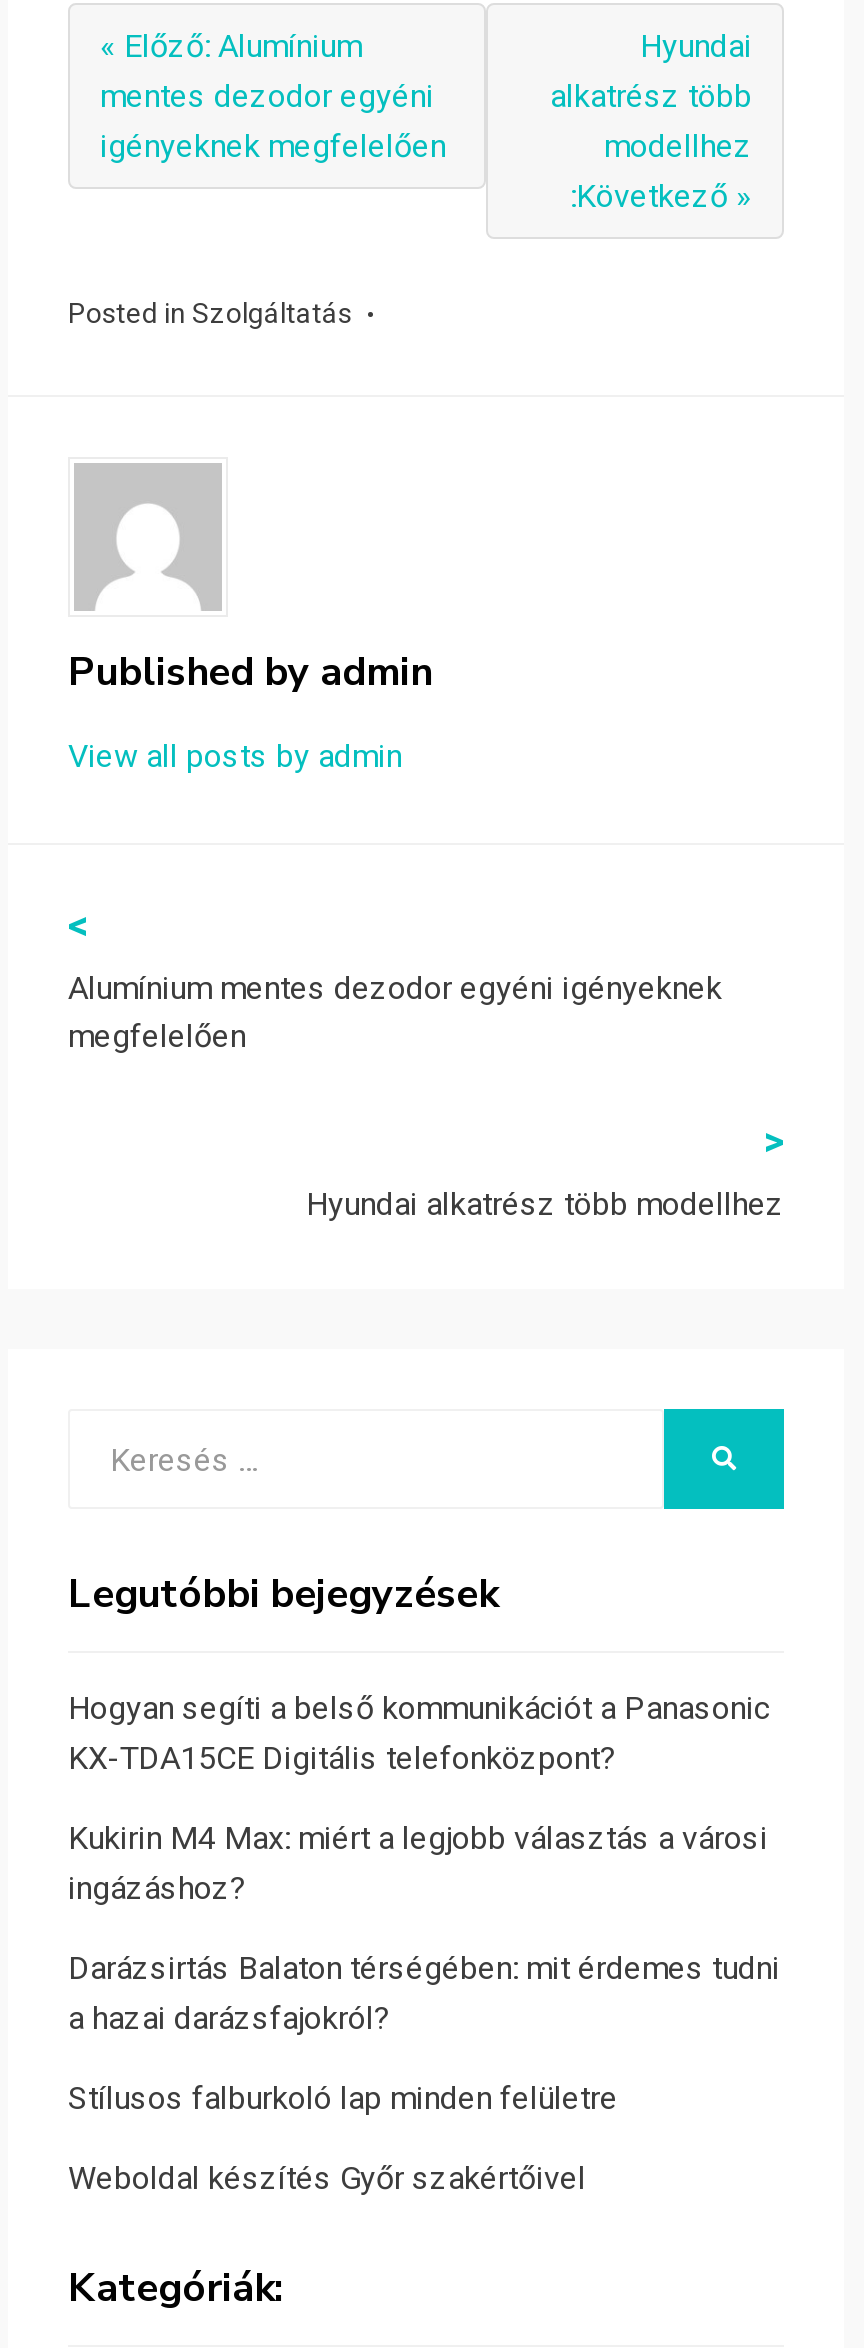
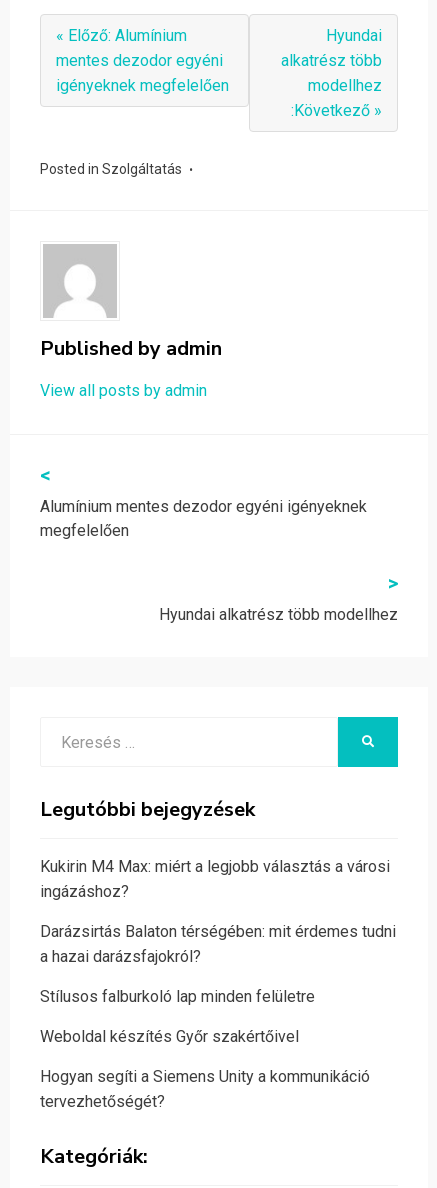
[68,1690,770,1778] Hogyan segíti a belső kommunikációt a Panasonic | KX-TDA15CE Digitális telefonközpont? -> none
moved [68,1820,780,2198] -> [40,857,396,1046]: Kukirin M4 Max: miért a legjobb választás a városi | ingázáshoz? | Darázsirtás Balaton térségében: mit érdemes tudni | a hazai darázsfajokról? | Stílusos falburkoló lap minden felületre | Weboldal készítés Győr szakértőivel
none -> [40,1067,370,1111] Hogyan segíti a Siemens Unity a kommunikáció | tervezhetőségét?

